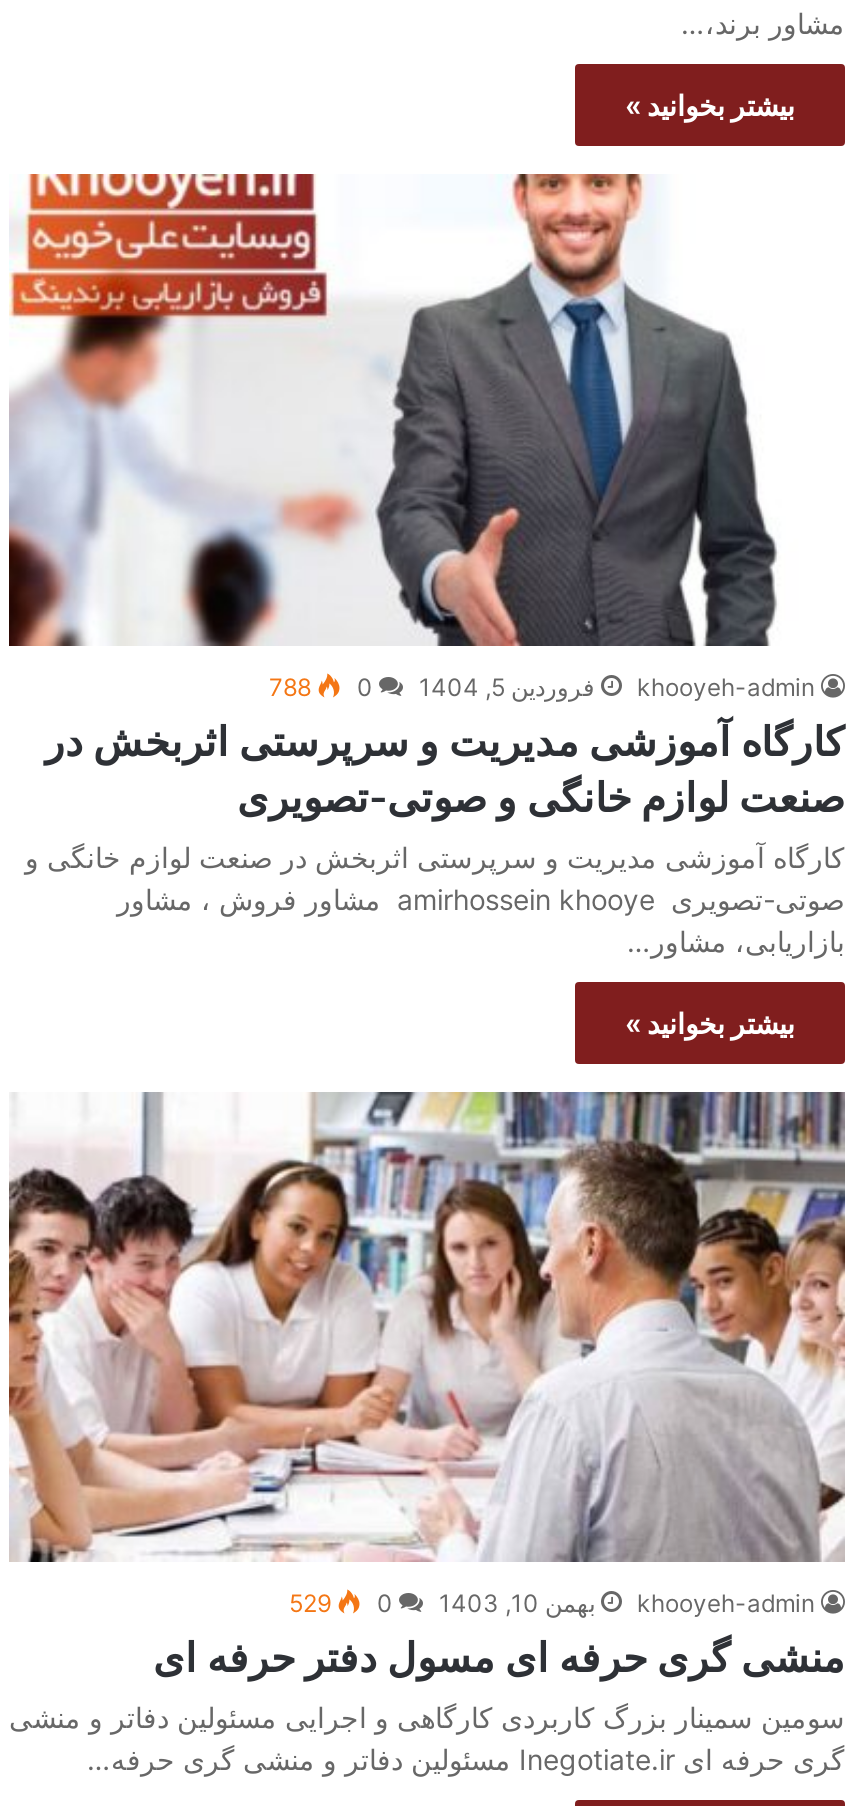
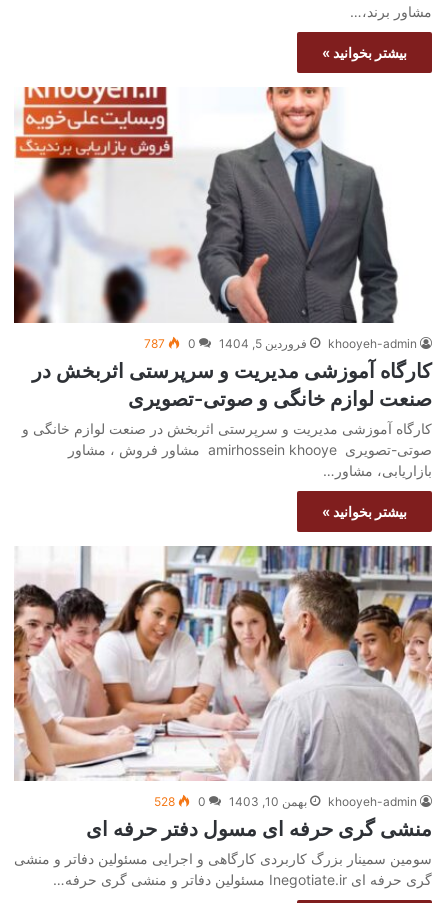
[269,671,373,701] 788 0 -> [144,336,196,351] 787 0
[289,1589,393,1619] 529 0 -> [154,794,206,809] 528 0

